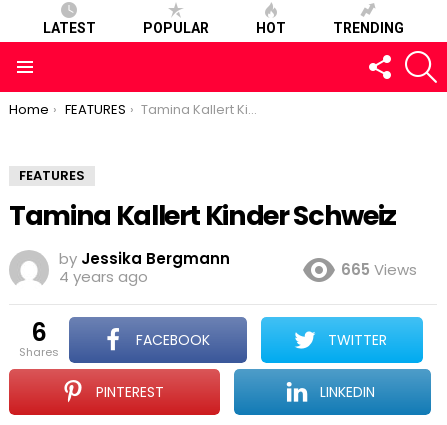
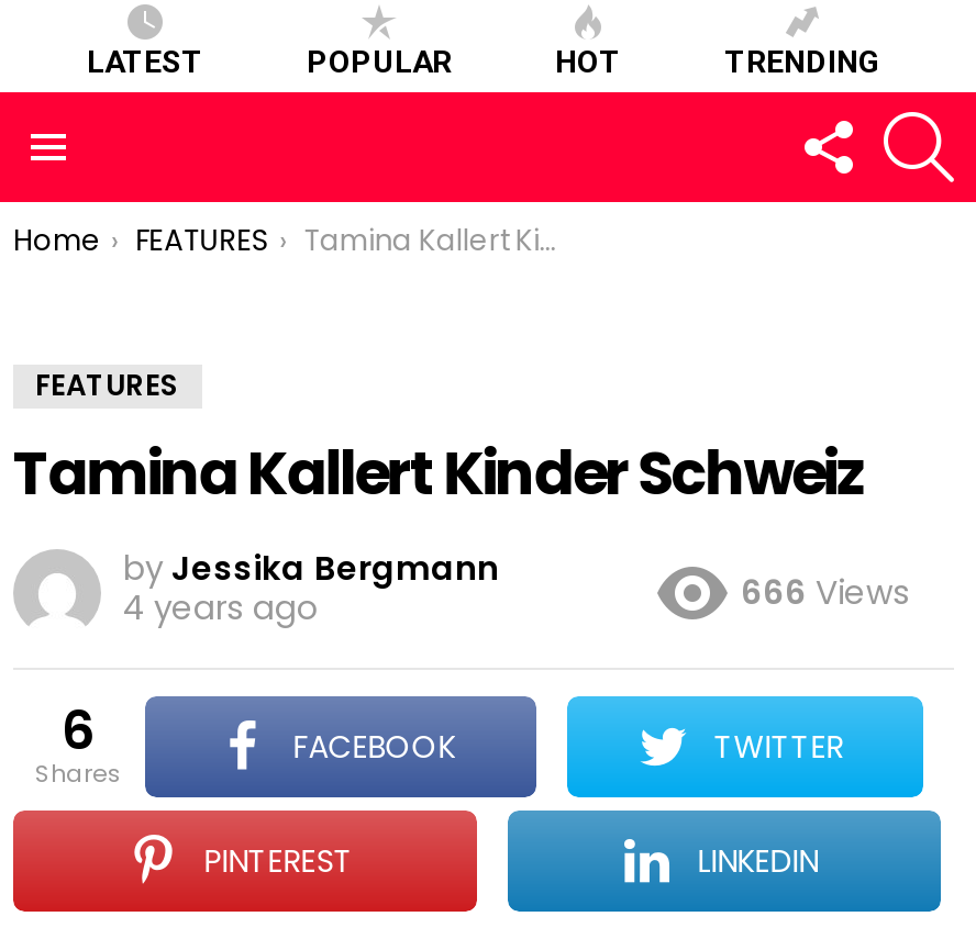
[341,259,417,280] 665 Views -> [741,570,910,616] 666 Views

